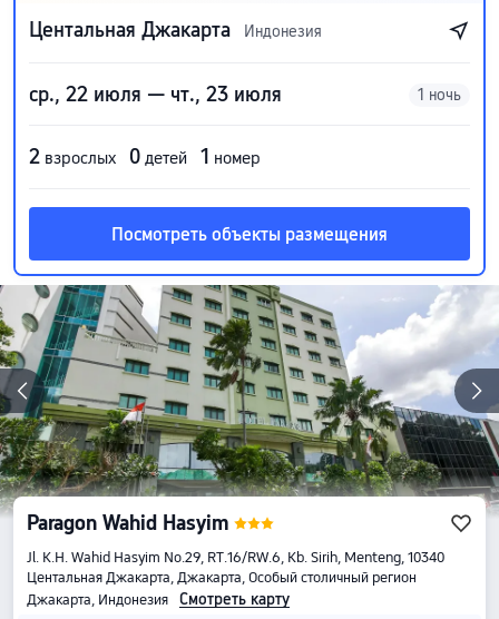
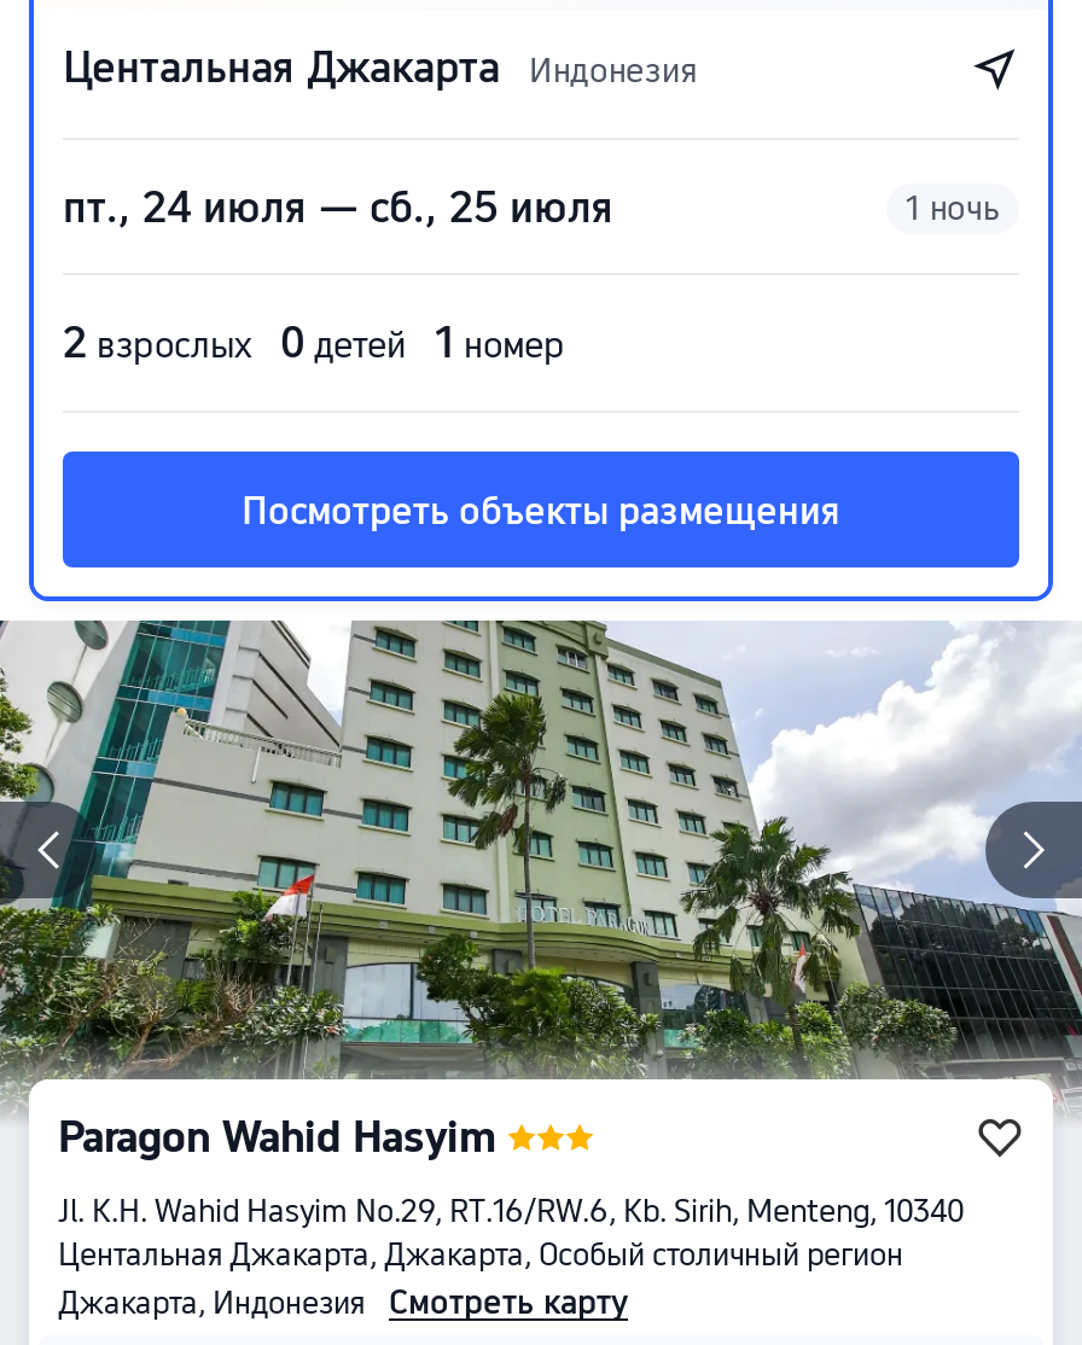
[29,82,282,106] ср., 22 июля — чт., 23 июля -> [63,181,613,232] пт., 24 июля — сб., 25 июля

